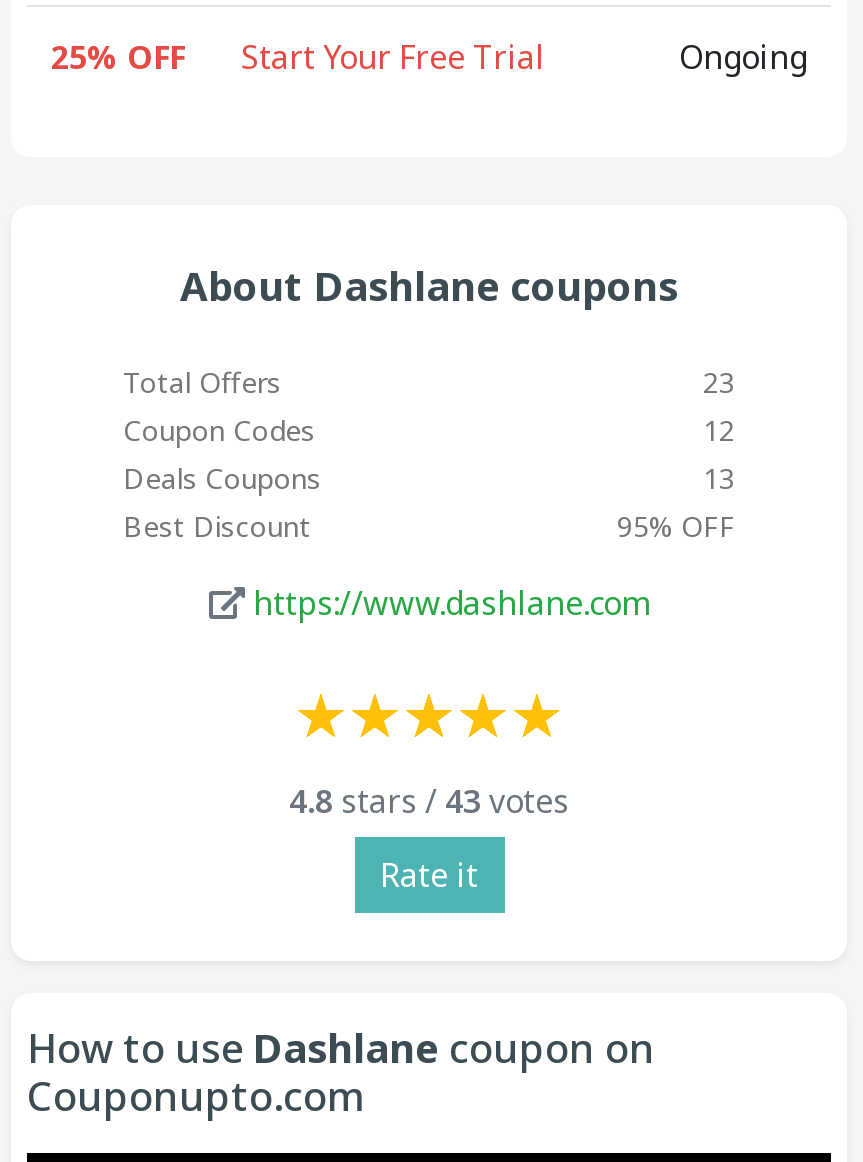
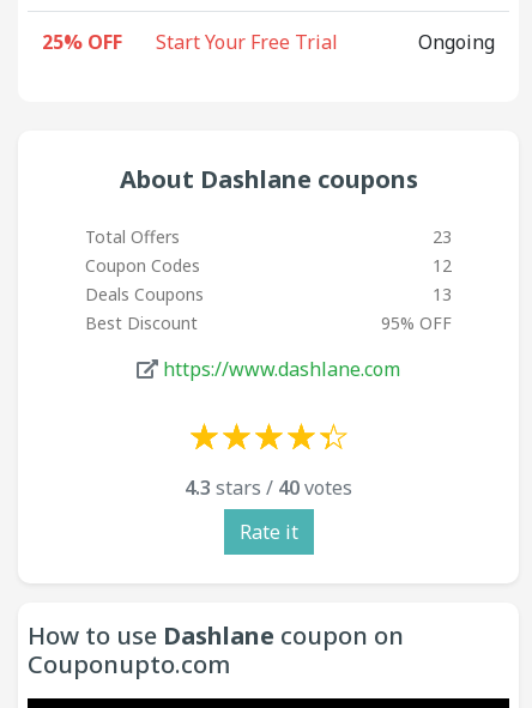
[289,779,569,823] 4.8 stars / 43 votes -> [185,474,352,501] 4.3 stars / 40 votes

